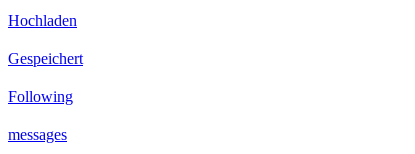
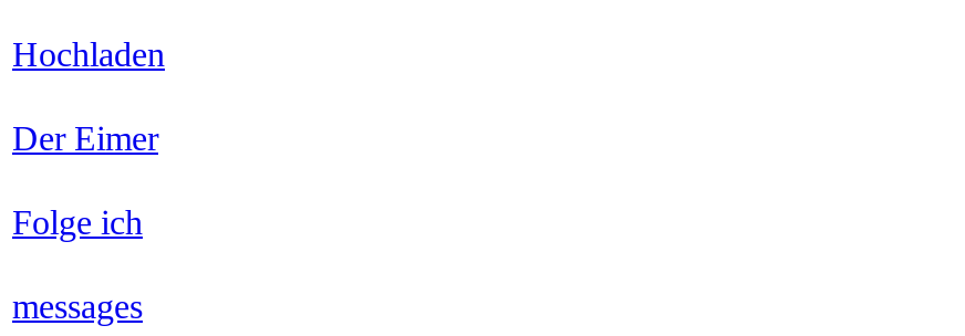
[8,50,83,67] Gespeichert -> [12,119,158,157] Der Eimer
[8,88,73,105] Following -> [12,203,143,241] Folge ich

